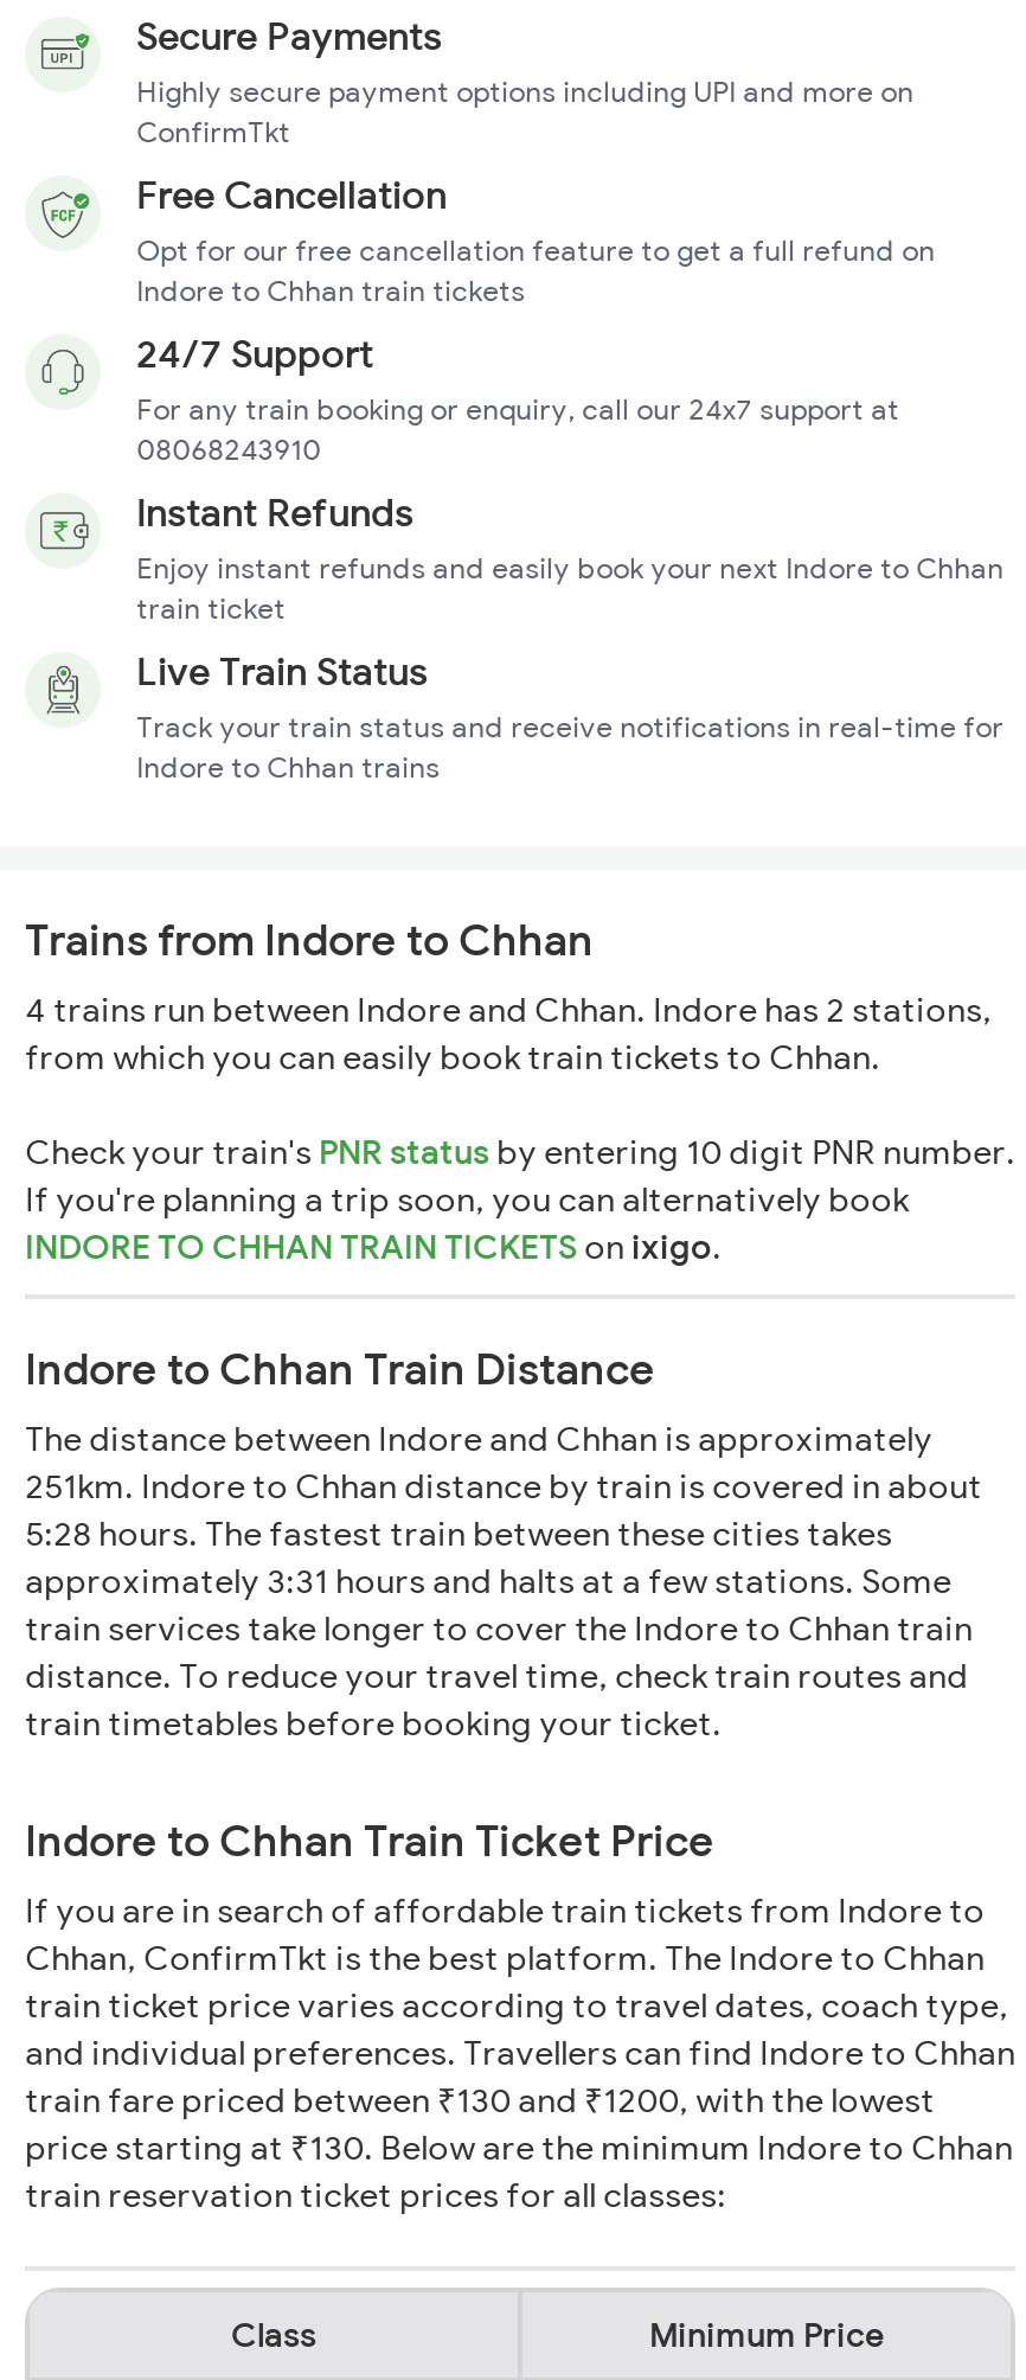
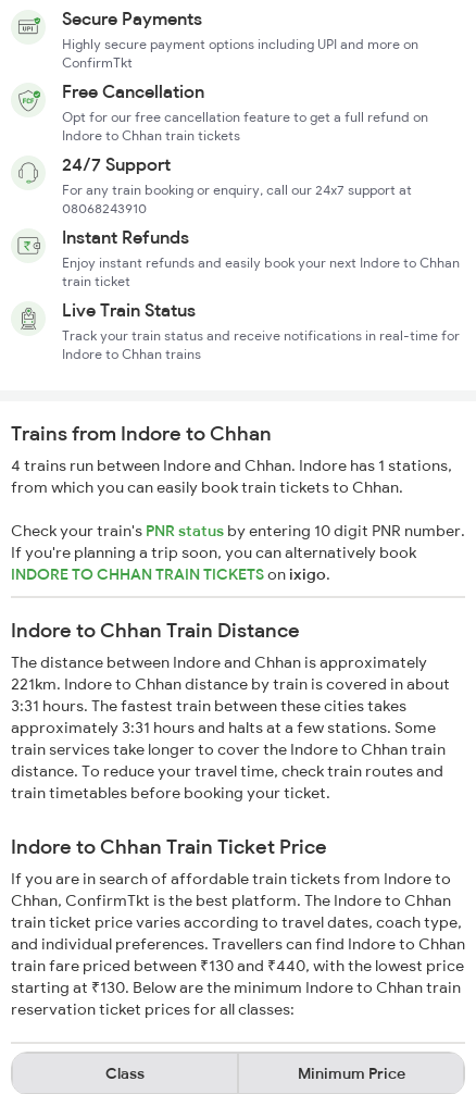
[25,989,992,1032] 4 trains run between Indore and Chhan. Indore has 2 stations, -> [11,456,452,475] 4 trains run between Indore and Chhan. Indore has 1 stations,
[25,1466,982,1509] 251km. Indore to Chhan distance by train is covered in about -> [11,674,450,694] 221km. Indore to Chhan distance by train is covered in about
[25,1513,892,1556] 5:28 hours. The fastest train between these cities takes -> [11,696,406,715] 3:31 hours. The fastest train between these cities takes
[25,2080,1013,2217] train fare priced between ₹130 and ₹1200, with the lowest | price starting at ₹130. Below are the minimum Indore to Chhan | train reservation ticket prices for all classes: -> [11,956,464,1019] train fare priced between ₹130 and ₹440, with the lowest price | starting at ₹130. Below are the minimum Indore to Chhan train | reservation ticket prices for all classes:

